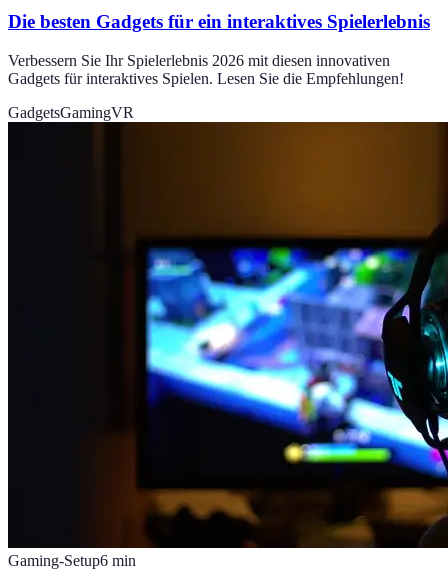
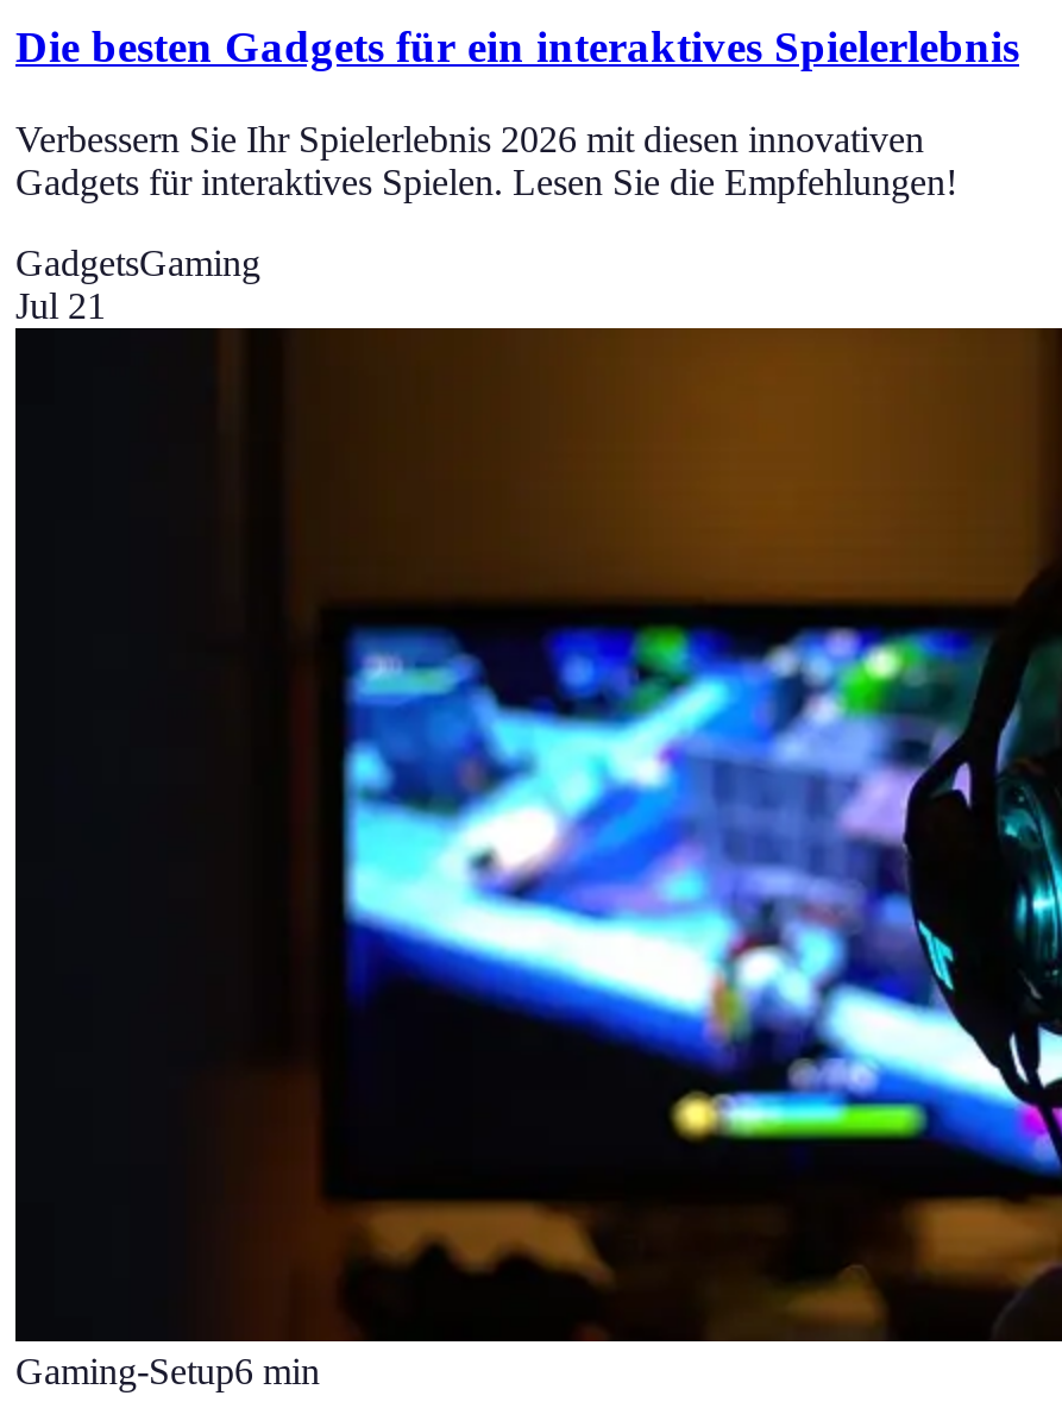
[8,104,134,121] GadgetsGamingVR -> [15,242,260,325] GadgetsGaming | Jul 21

